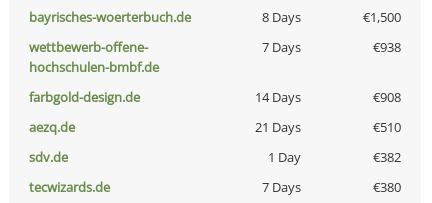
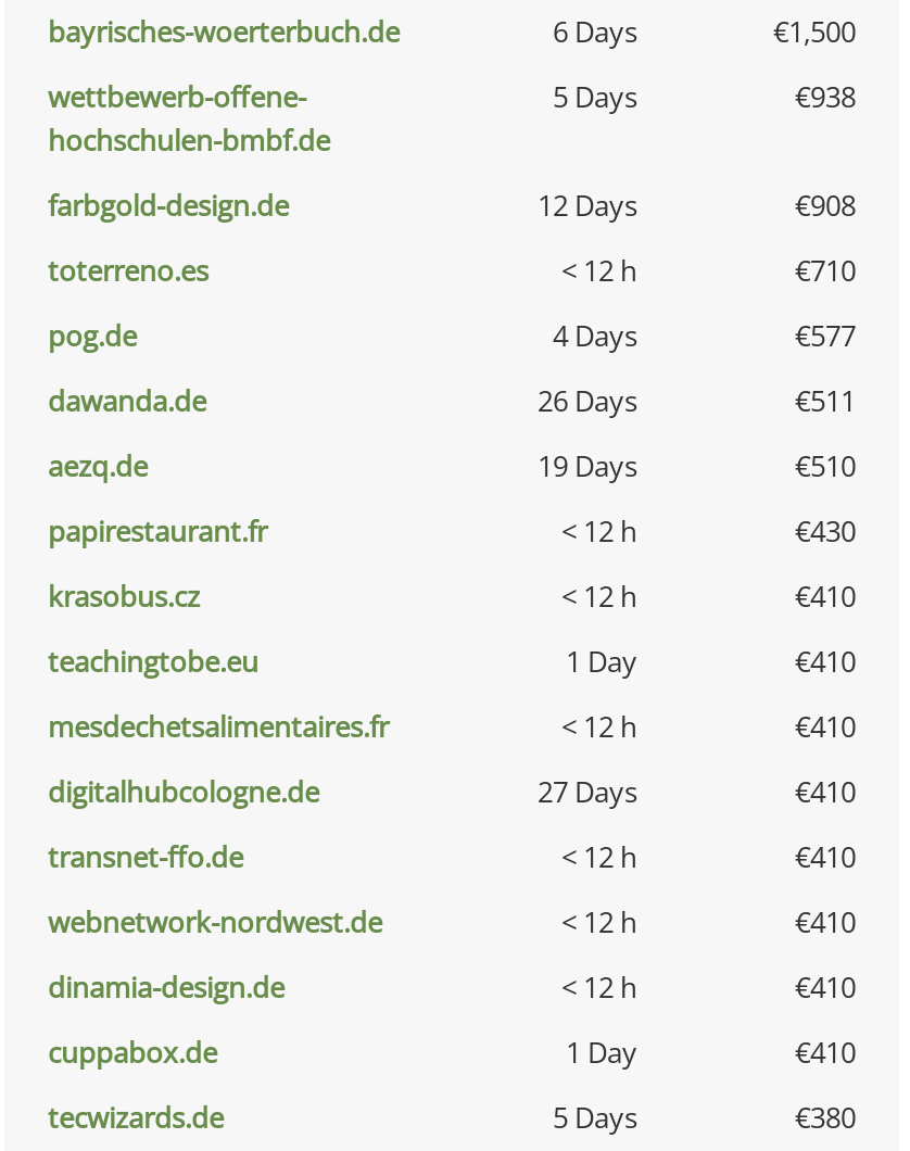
[261,7,300,25] 8 Days -> [553,11,637,50] 6 Days
[261,37,300,55] 7 Days -> [553,76,637,115] 5 Days
[254,87,300,105] 14 Days -> [538,185,637,224] 12 Days
none -> [48,250,856,419] toterreno.es | < 12 h | €710 | pog.de | 4 Days | €577 | dawanda.de | 26 Days | €511
[254,117,300,135] 21 Days -> [538,445,637,484] 19 Days
[29,147,68,165] sdv.de -> [48,510,856,680] papirestaurant.fr | < 12 h | €430 | krasobus.cz | < 12 h | €410 | teachingtobe.eu
[373,147,401,165] €382 -> [48,641,856,1071] €410 | mesdechetsalimentaires.fr | < 12 h | €410 | digitalhubcologne.de | 27 Days | €410 | transnet-ffo.de | < 12 h | €410 | webnetwork-nordwest.de | < 12 h | €410 | dinamia-design.de | < 12 h | €410 | cuppabox.de | 1 Day | €410
[261,177,300,195] 7 Days -> [553,1097,637,1136] 5 Days

